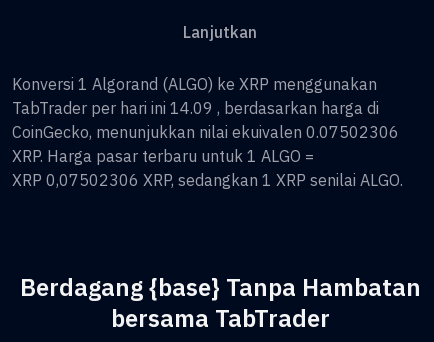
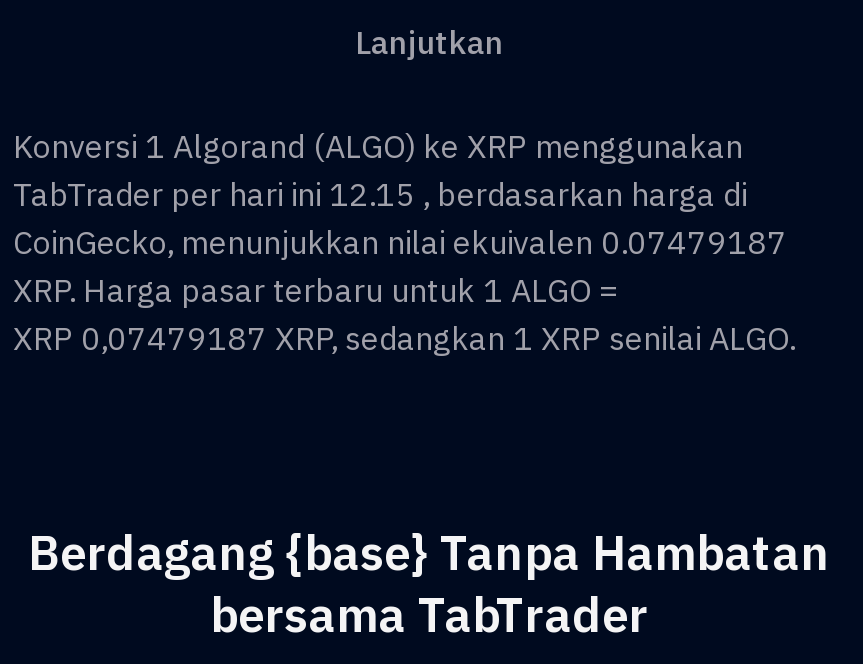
[12,97,379,117] TabTrader per hari ini 14.09 , berdasarkan harga di -> [13,173,747,213] TabTrader per hari ini 12.15 , berdasarkan harga di
[12,121,399,141] CoinGecko, menunjukkan nilai ekuivalen 0.07502306 -> [13,221,787,261] CoinGecko, menunjukkan nilai ekuivalen 0.07479187
[12,169,403,189] XRP 0,07502306 XRP, sedangkan 1 XRP senilai ALGO. -> [13,317,795,357] XRP 0,07479187 XRP, sedangkan 1 XRP senilai ALGO.

